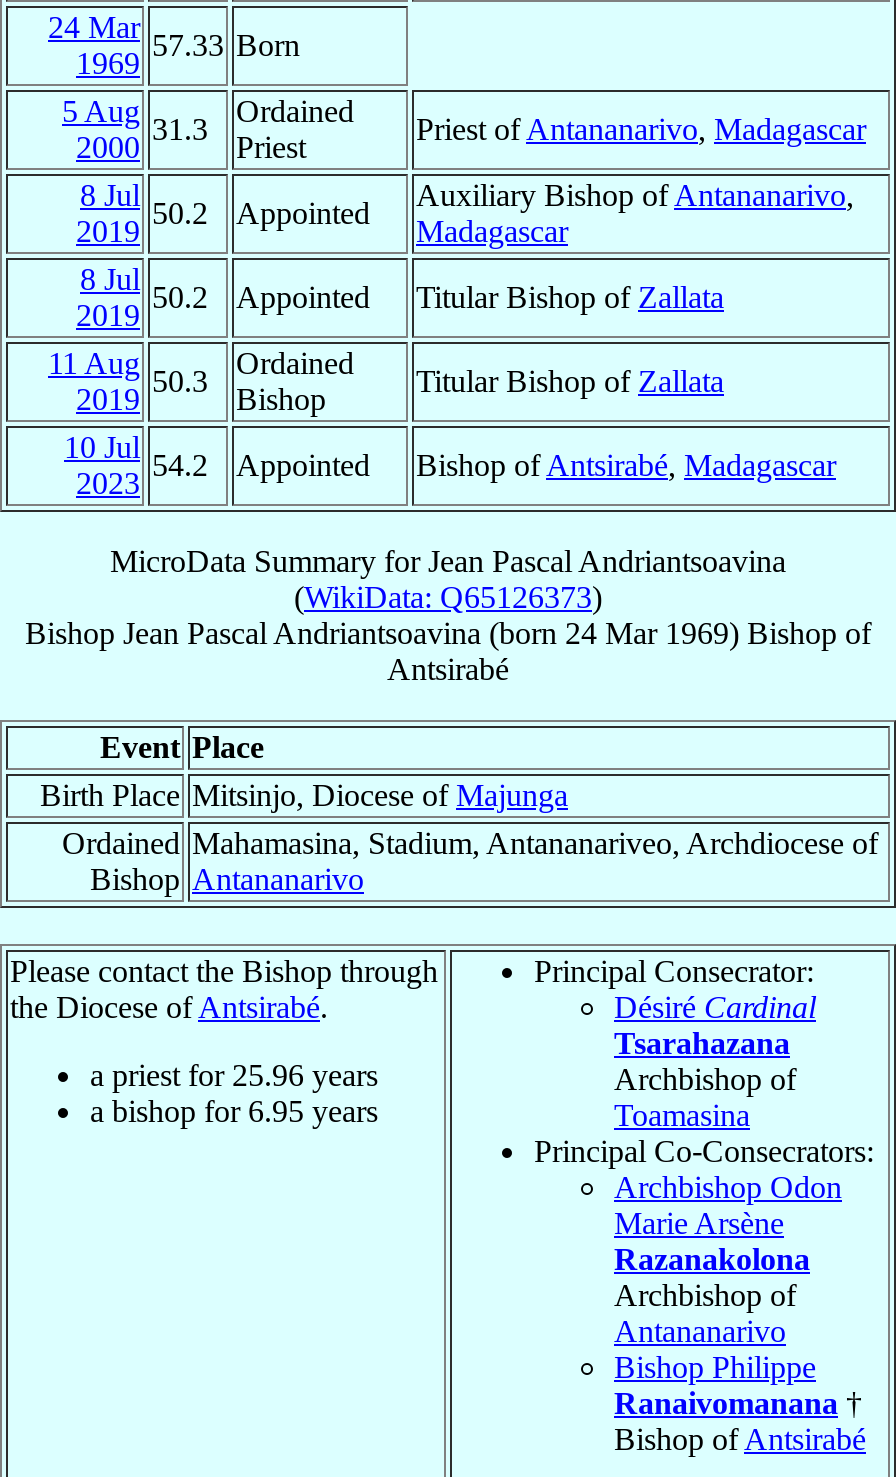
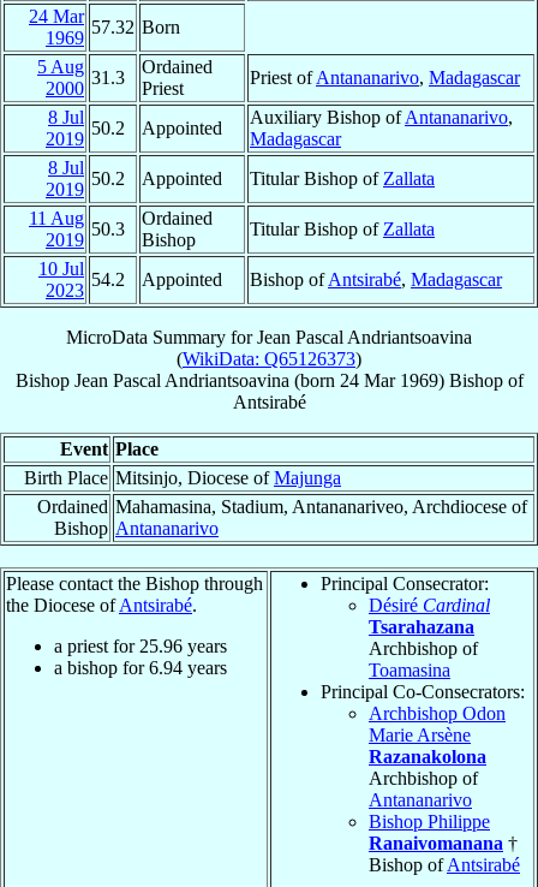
[152,28,300,62] 57.33 Born -> [91,17,180,37] 57.32 Born
[90,1094,378,1128] a bishop for 6.95 years -> [54,657,227,678] a bishop for 6.94 years

